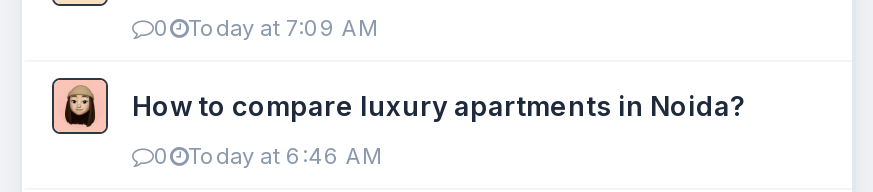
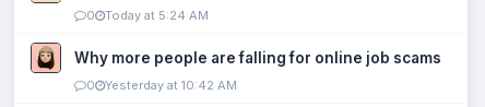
[154,14,378,42] 0 Today at 7:09 AM -> [86,8,209,23] 0 Today at 5:24 AM
[132,90,744,122] How to compare luxury apartments in Noida? -> [74,49,441,67] Why more people are falling for online job scams
[188,142,382,170] Today at 6:46 AM -> [105,78,237,93] Yesterday at 10:42 AM

